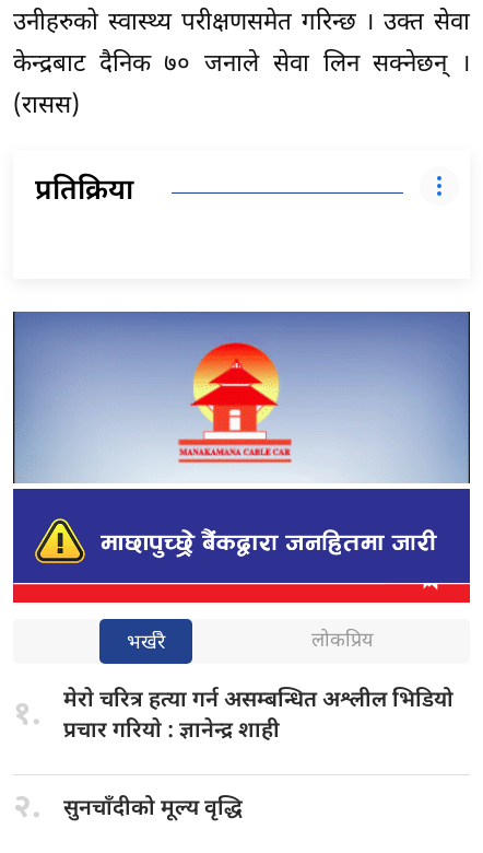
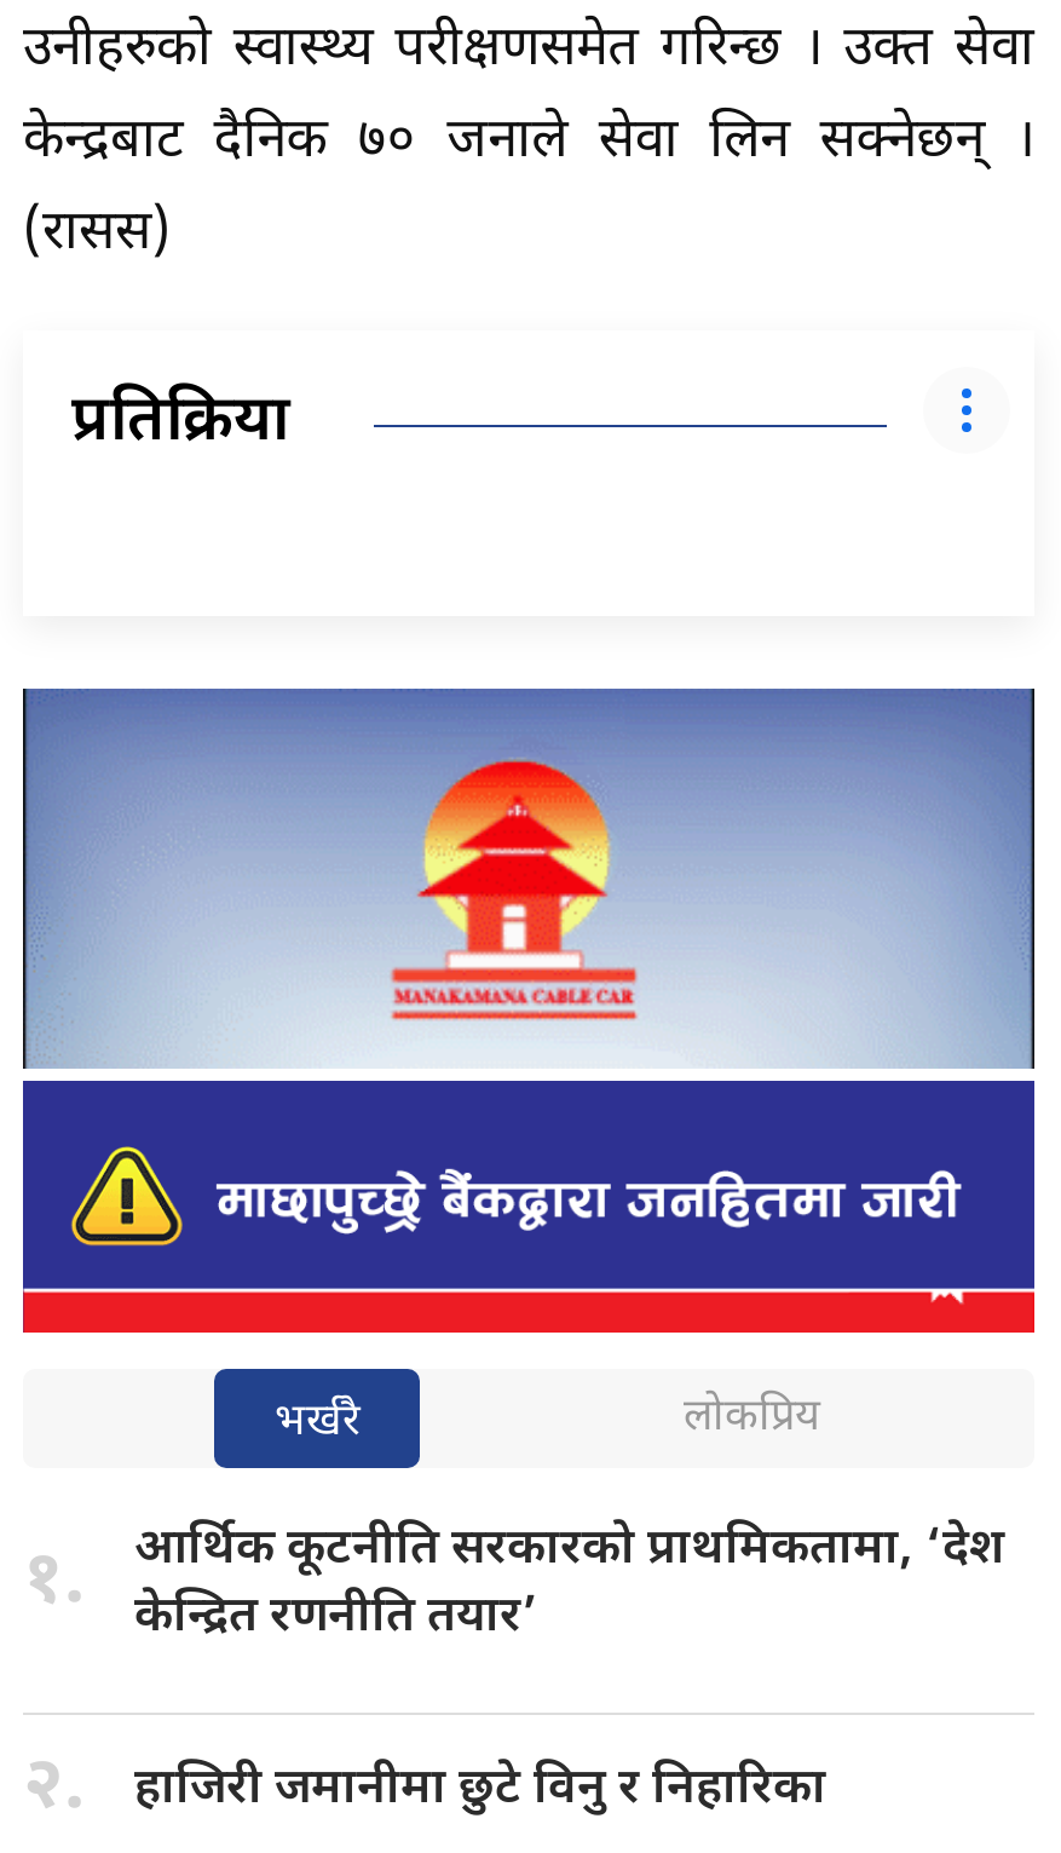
[63,687,453,746] मेराे चरित्र हत्या गर्न असम्बन्धित अश्लील भिडियो | प्रचार गरियाे : ज्ञानेन्द्र शाही -> [134,1520,1005,1651] आर्थिक कूटनीति सरकारको प्राथमिकतामा, ‘देश | केन्द्रित रणनीति तयार’
[63,795,243,824] सुनचाँदीको मूल्य वृद्धि -> [134,1760,826,1822] हाजिरी जमानीमा छुटे विनु र निहारिका

